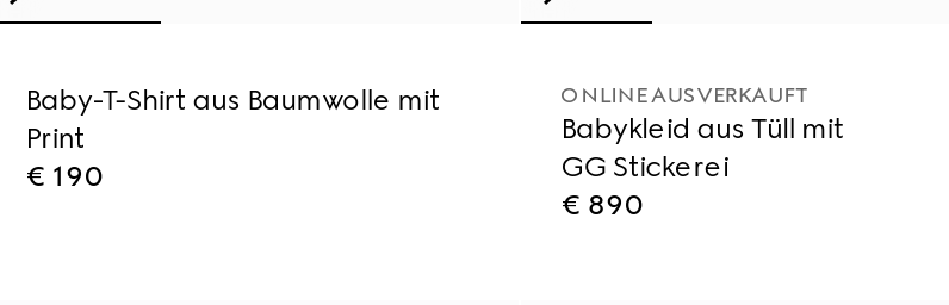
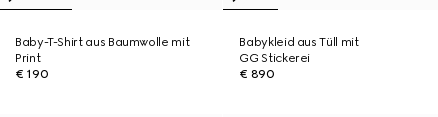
[560,81,806,107] ONLINE AUSVERKAUFT -> none

